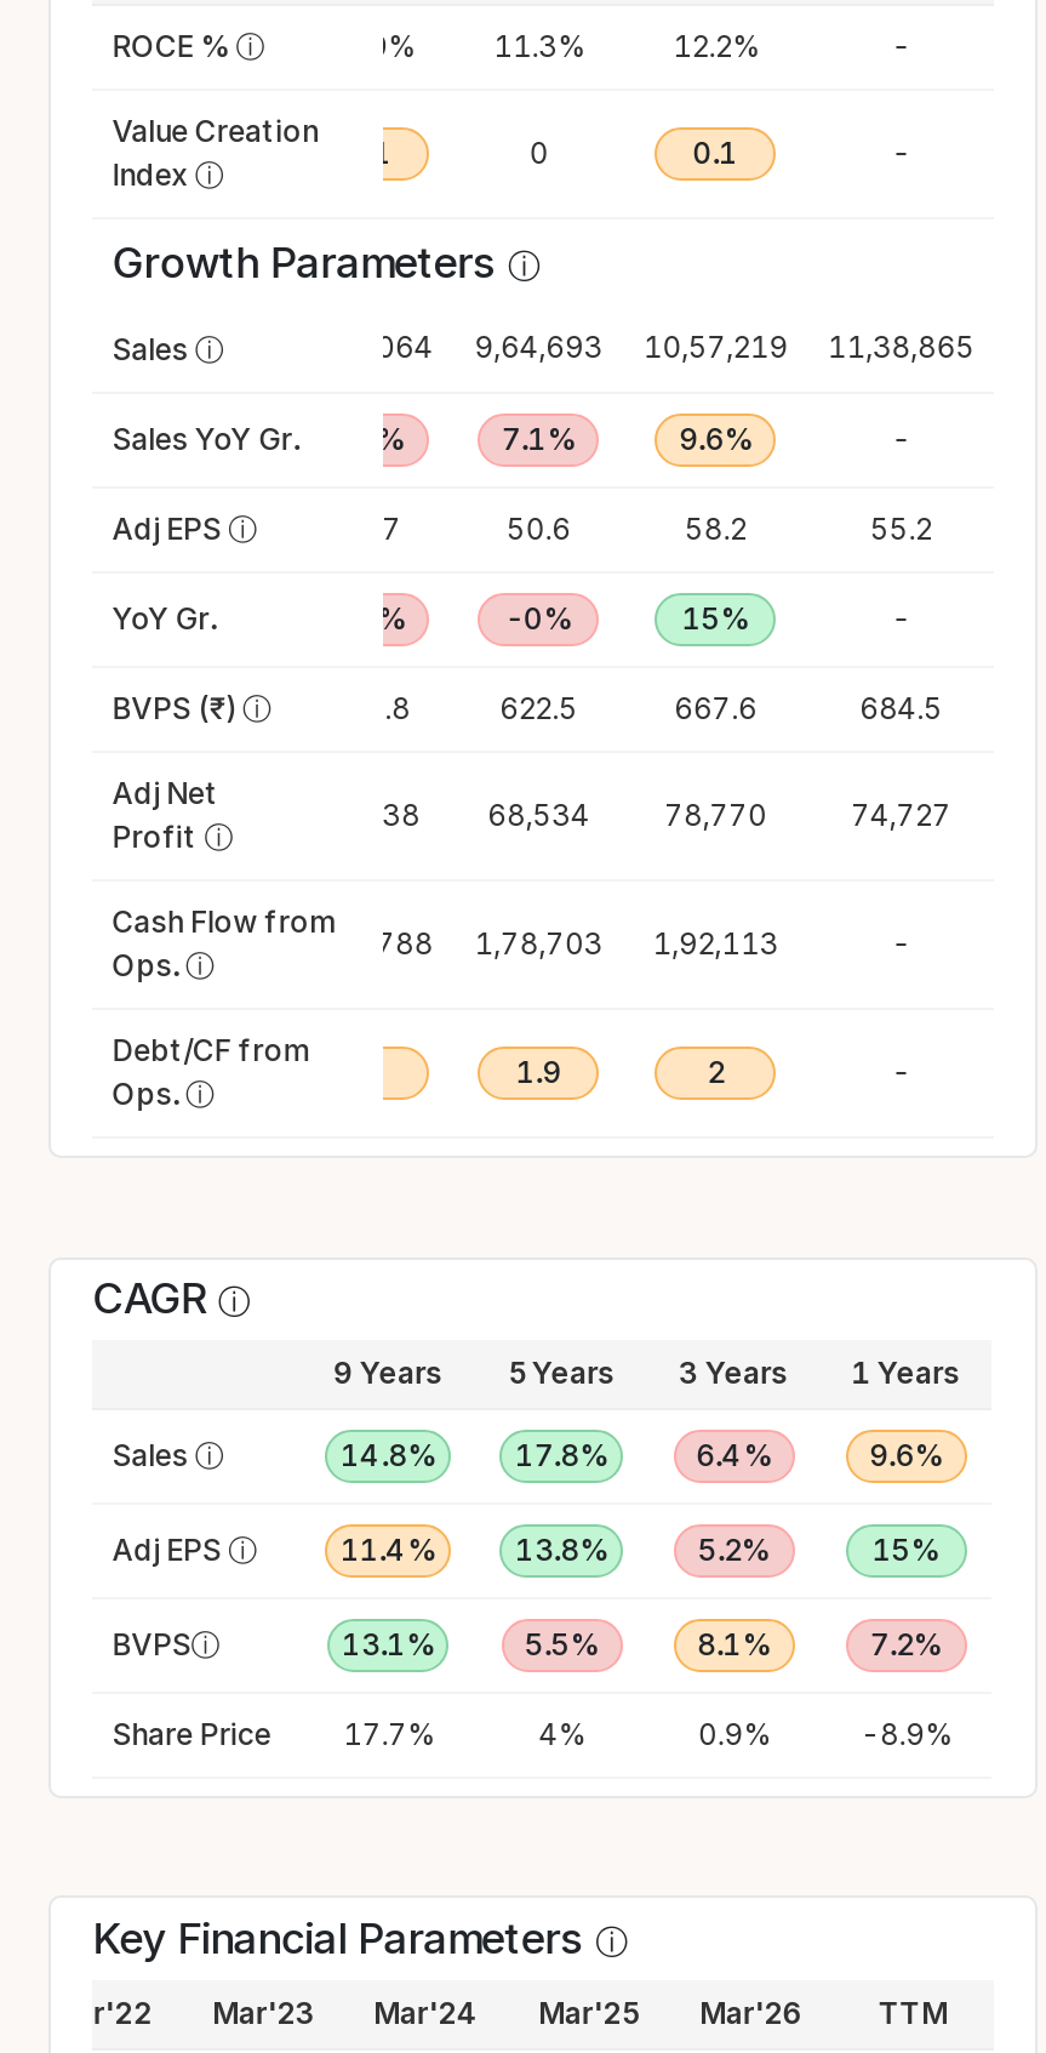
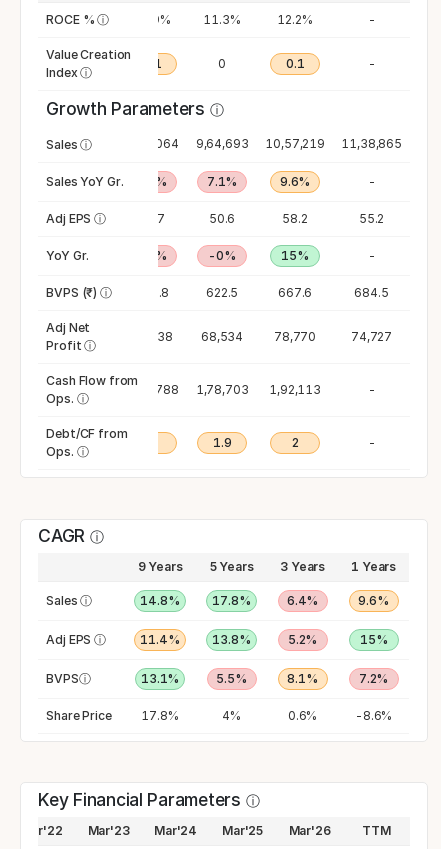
[112,1716,433,1753] Share Price 17.7% -> [46,708,179,723] Share Price 17.8%
[698,1716,769,1753] 0.9% -> [288,708,317,723] 0.6%
[861,1716,951,1753] -8.9% -> [355,708,392,723] -8.6%

